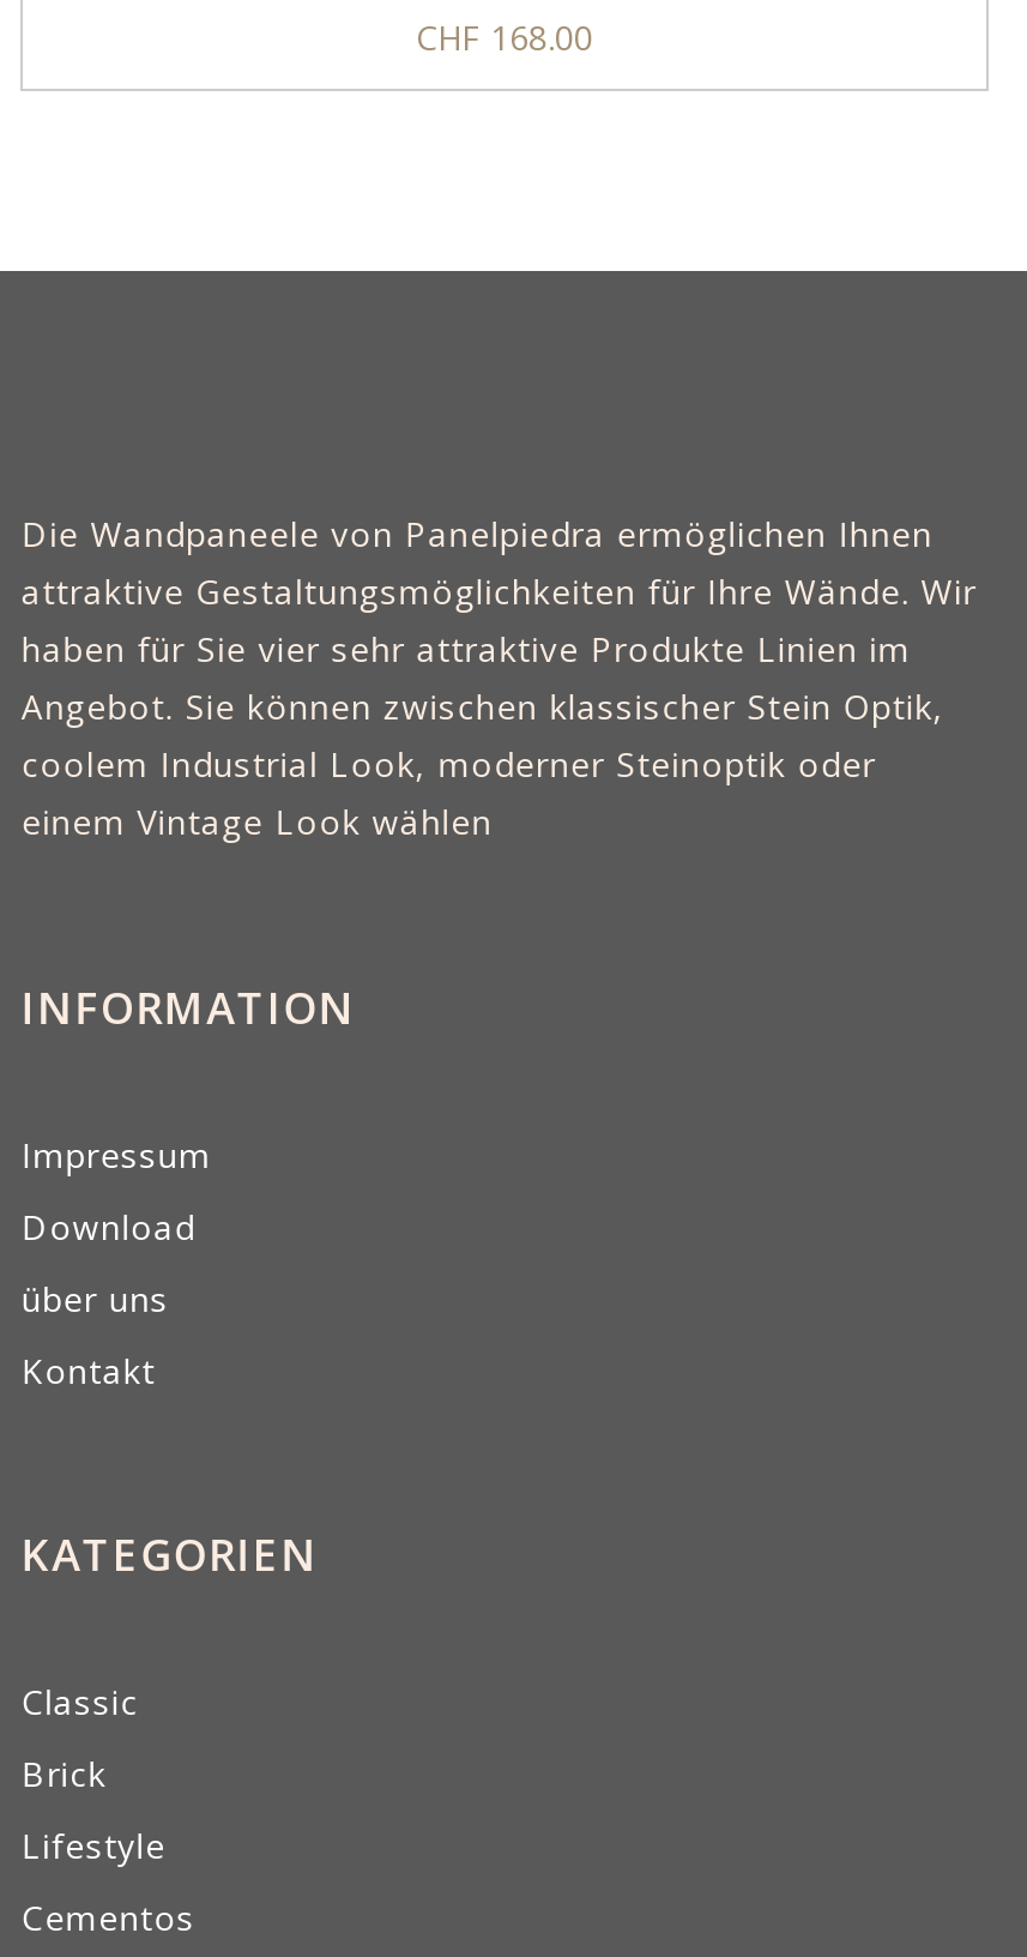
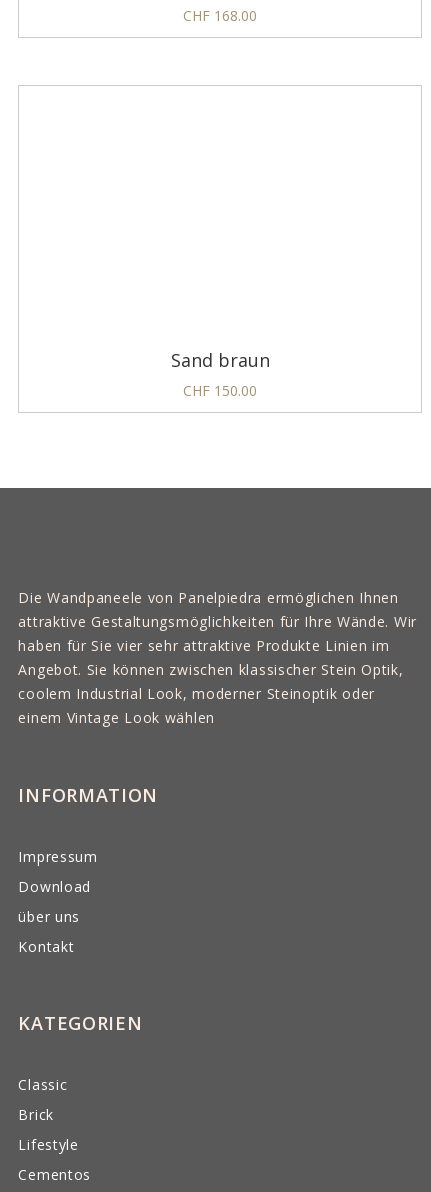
none -> [170,348,269,400] Sand braun | CHF 150.00

